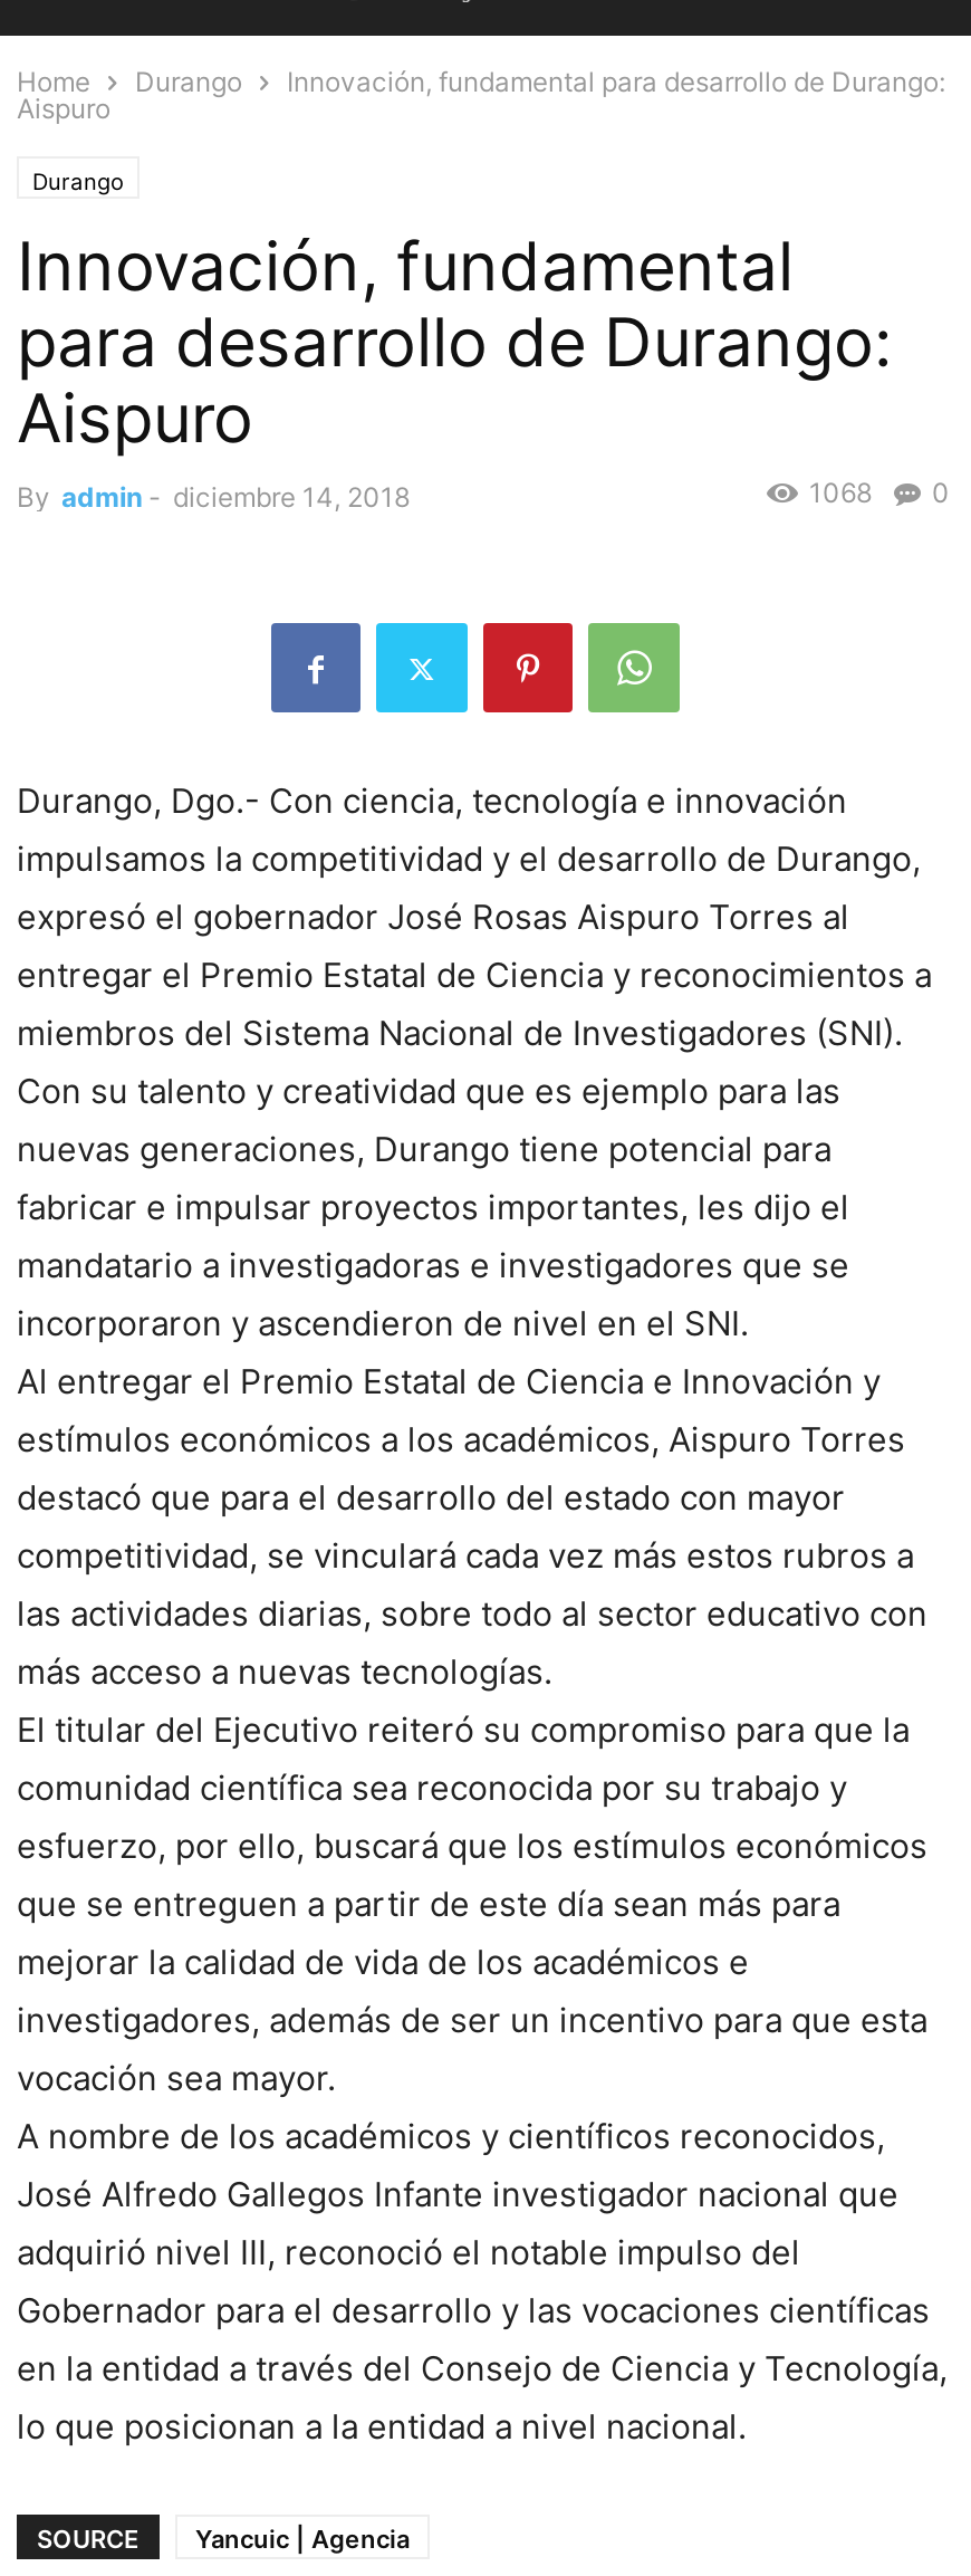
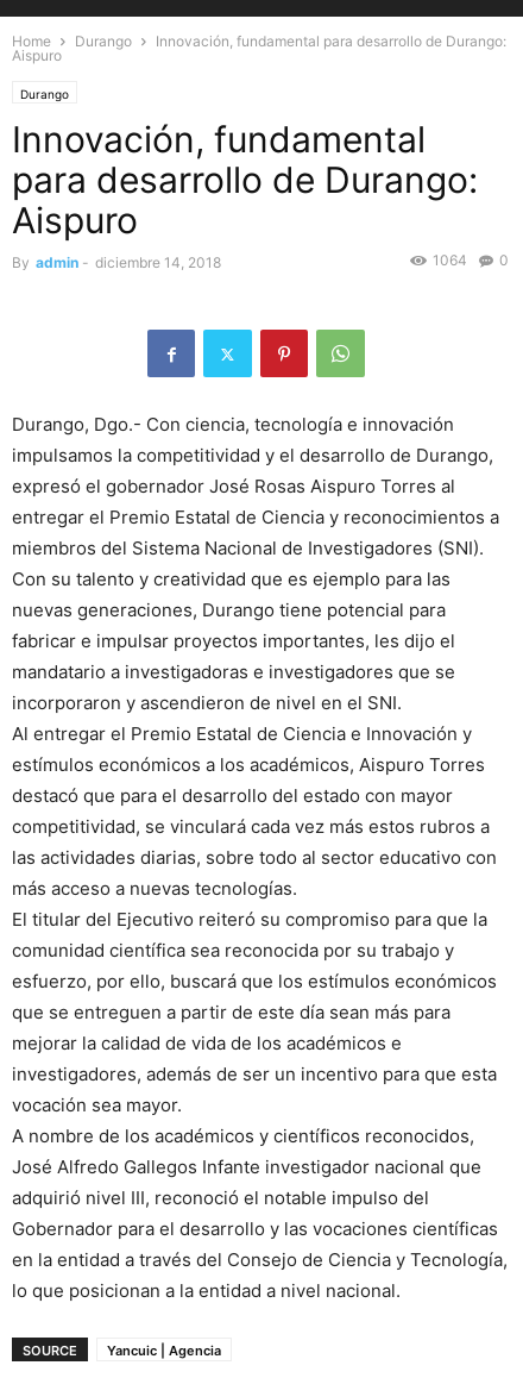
[809,476,950,509] 1068 0 -> [433,251,509,269] 1064 0

